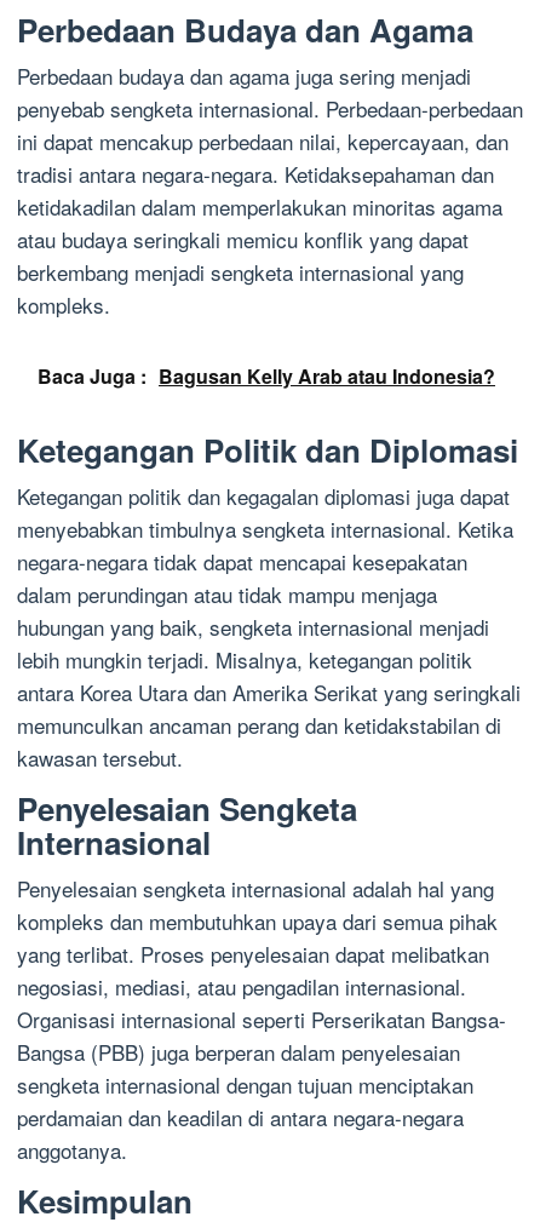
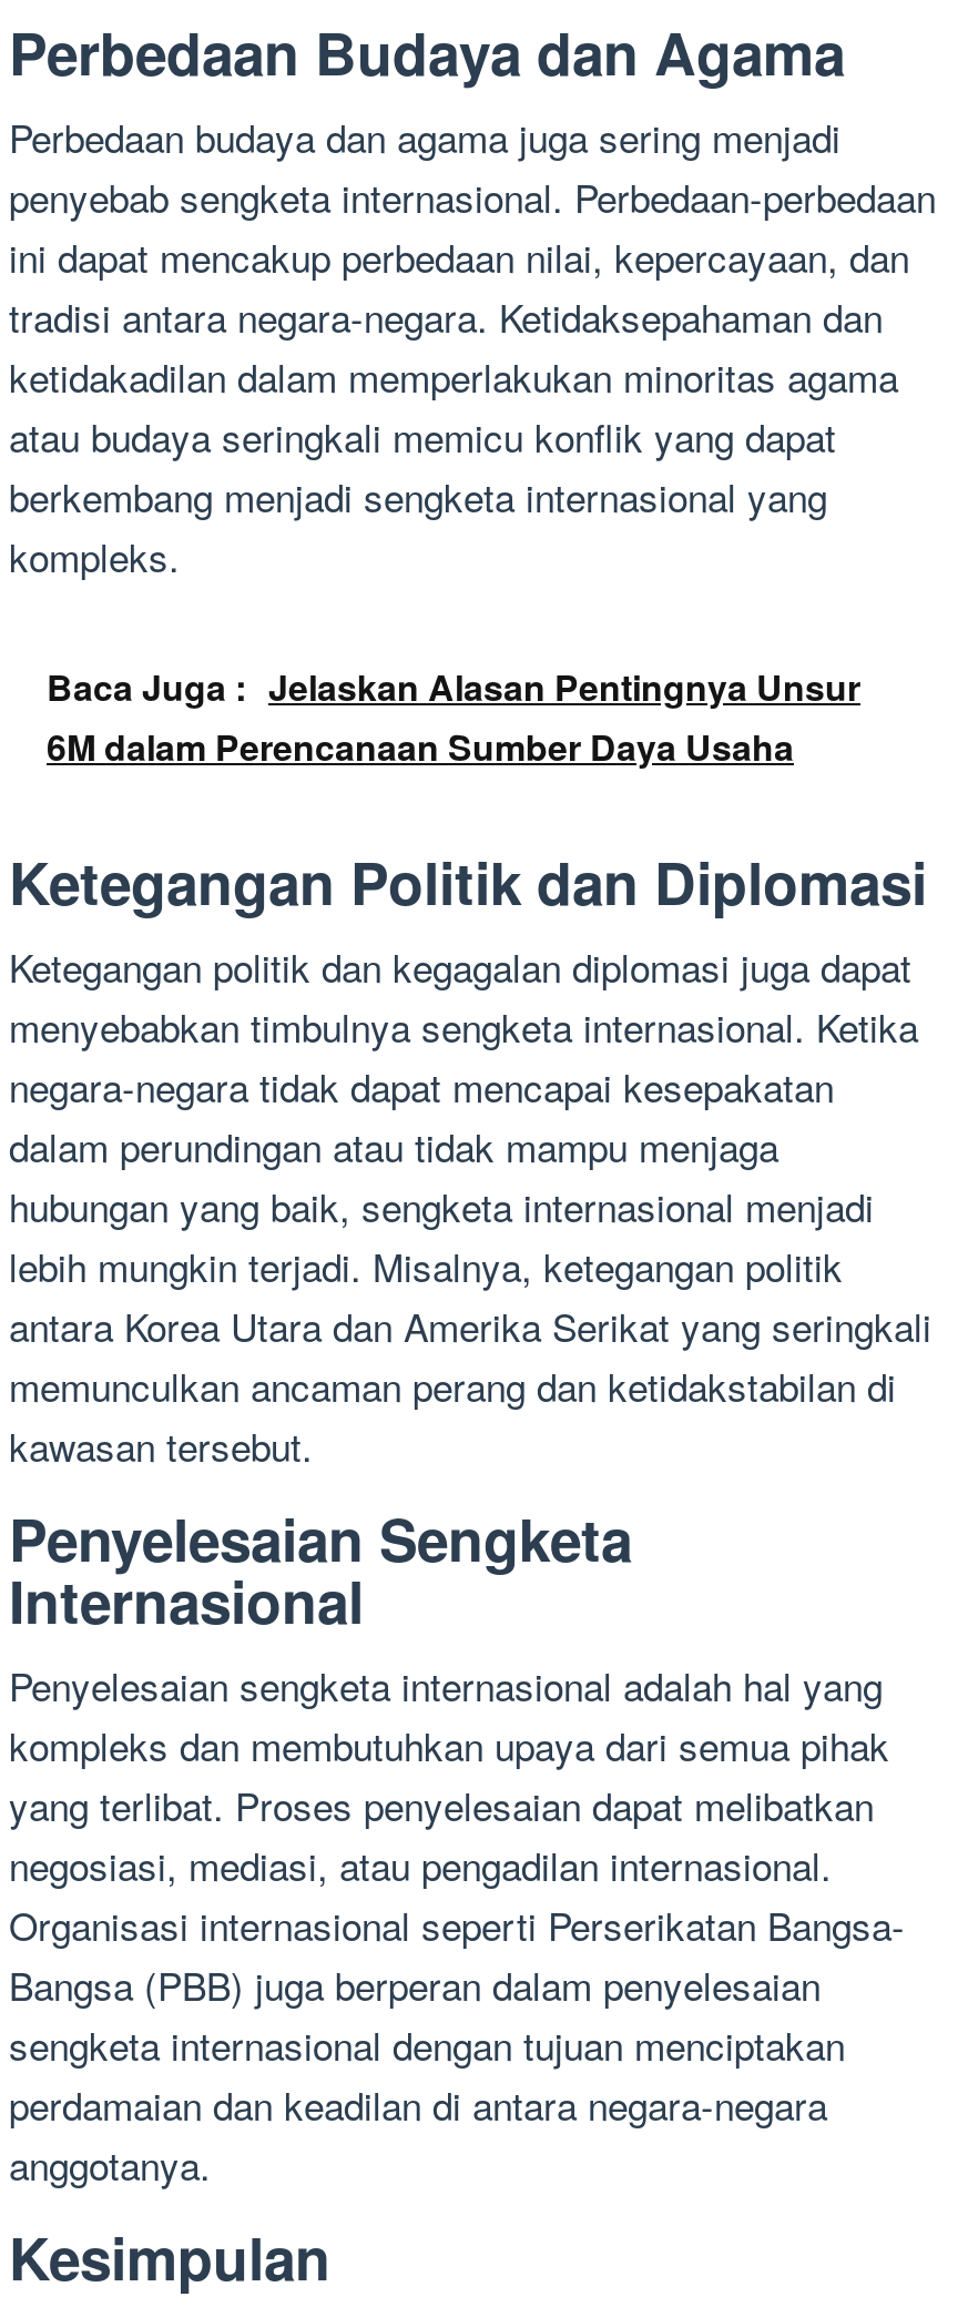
[38,362,495,390] Baca Juga : Bagusan Kelly Arab atau Indonesia? -> [47,661,860,772] Baca Juga : Jelaskan Alasan Pentingnya Unsur | 6M dalam Perencanaan Sumber Daya Usaha

